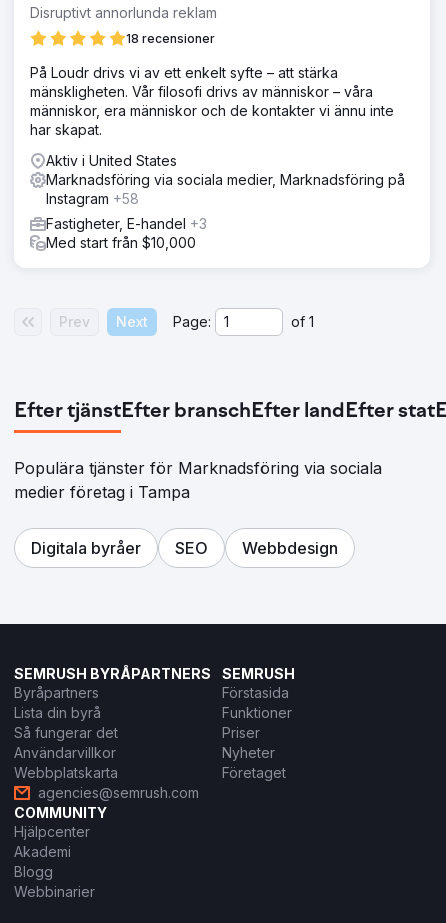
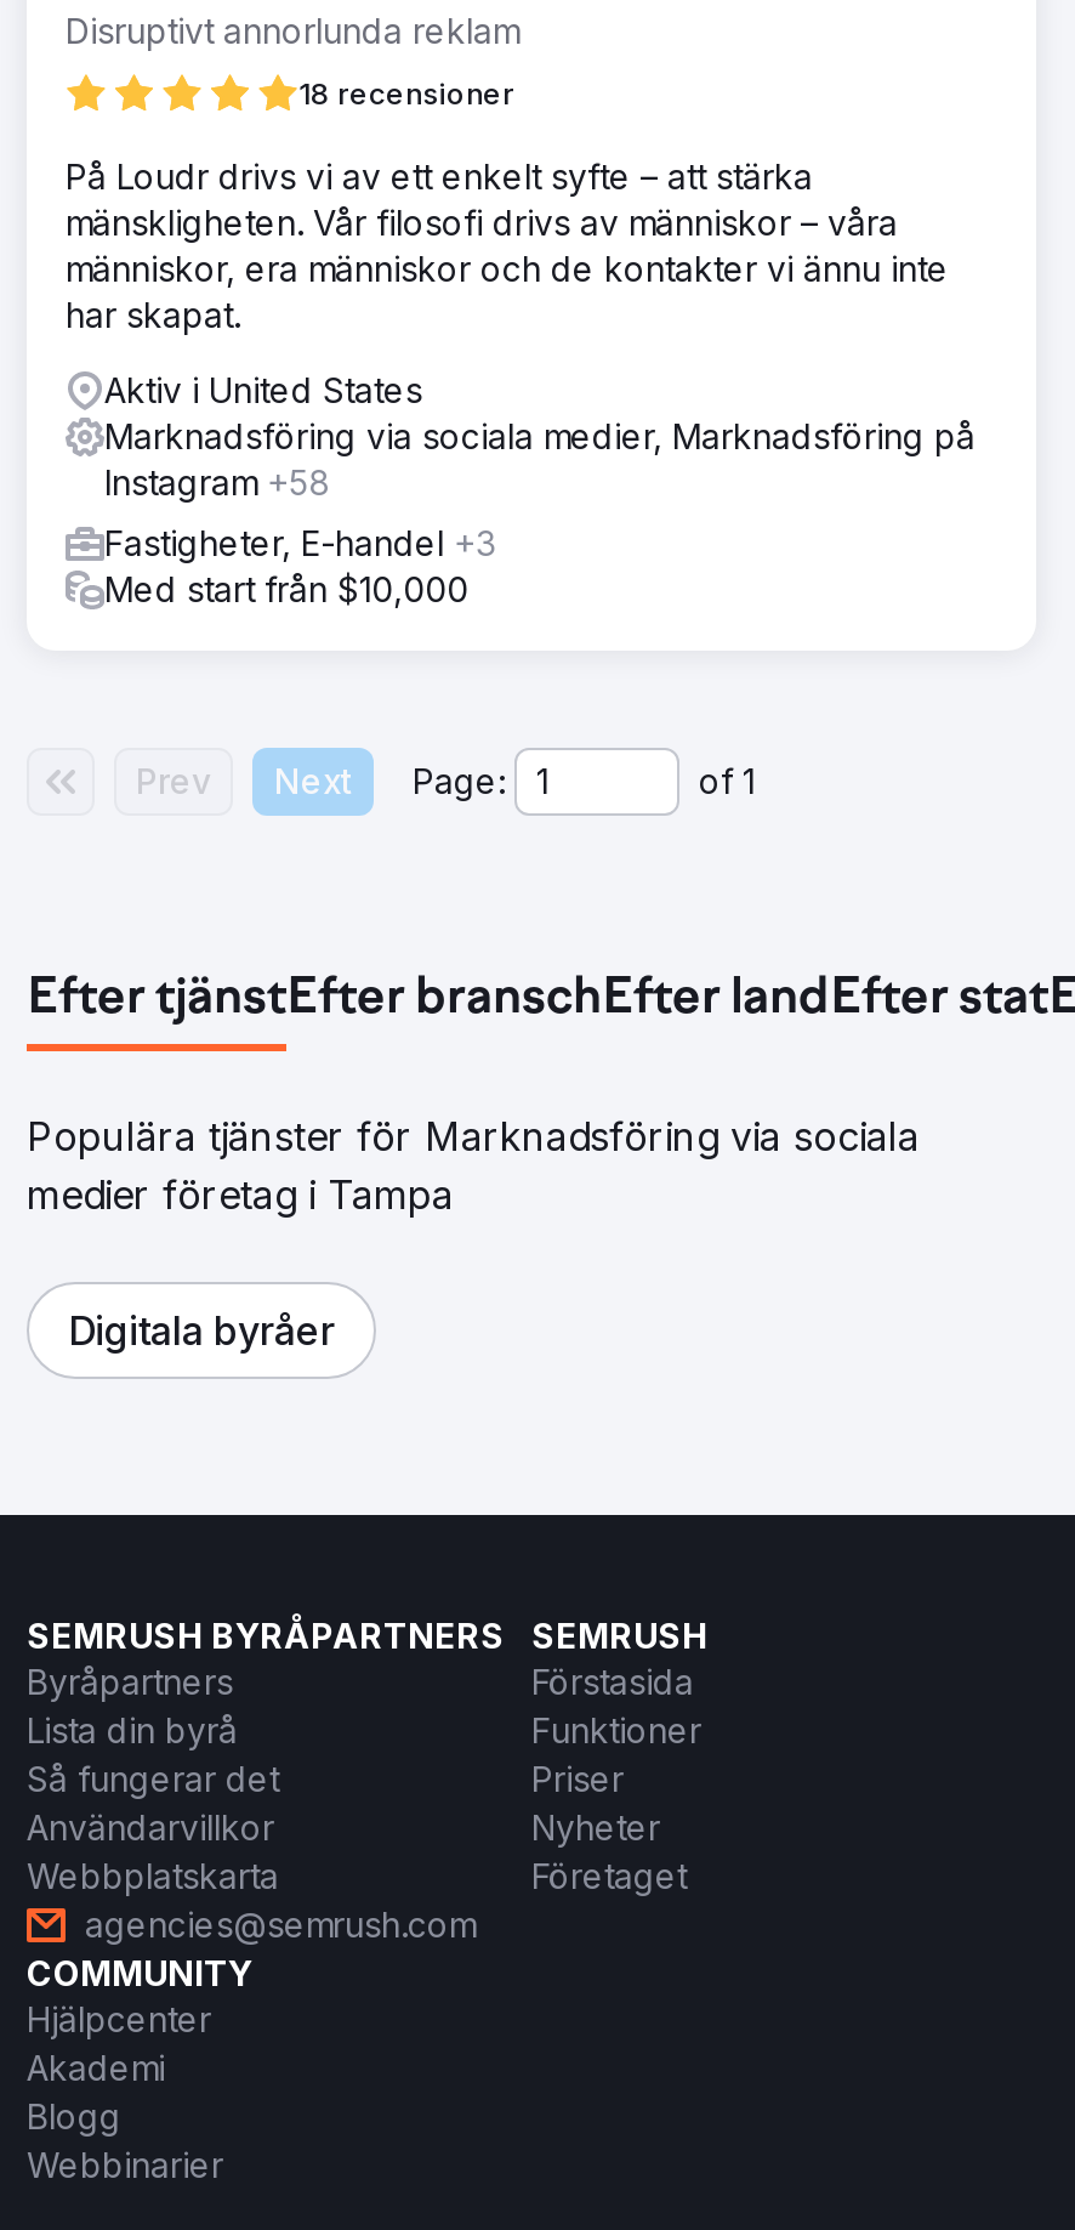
[175,538,338,558] SEO | Webbdesign -> none

